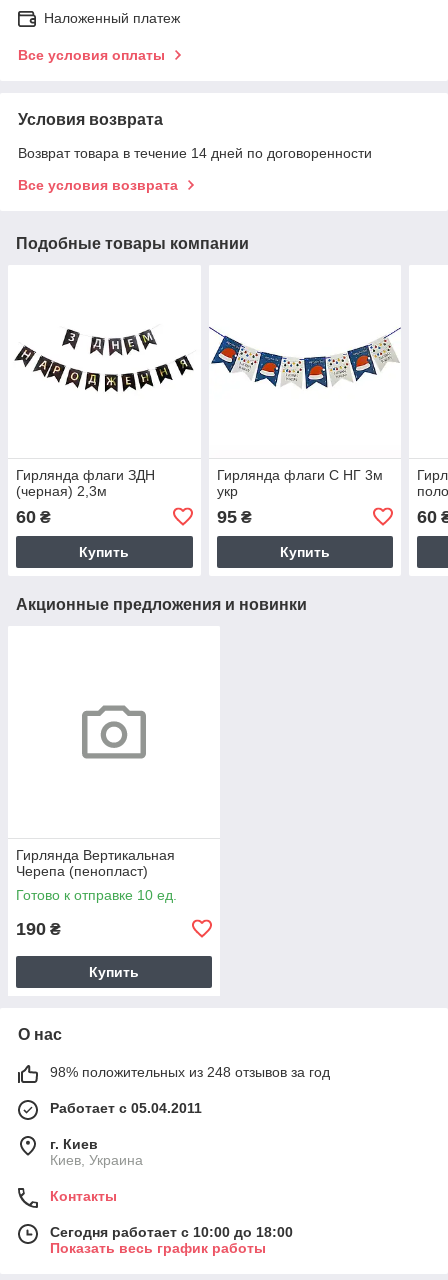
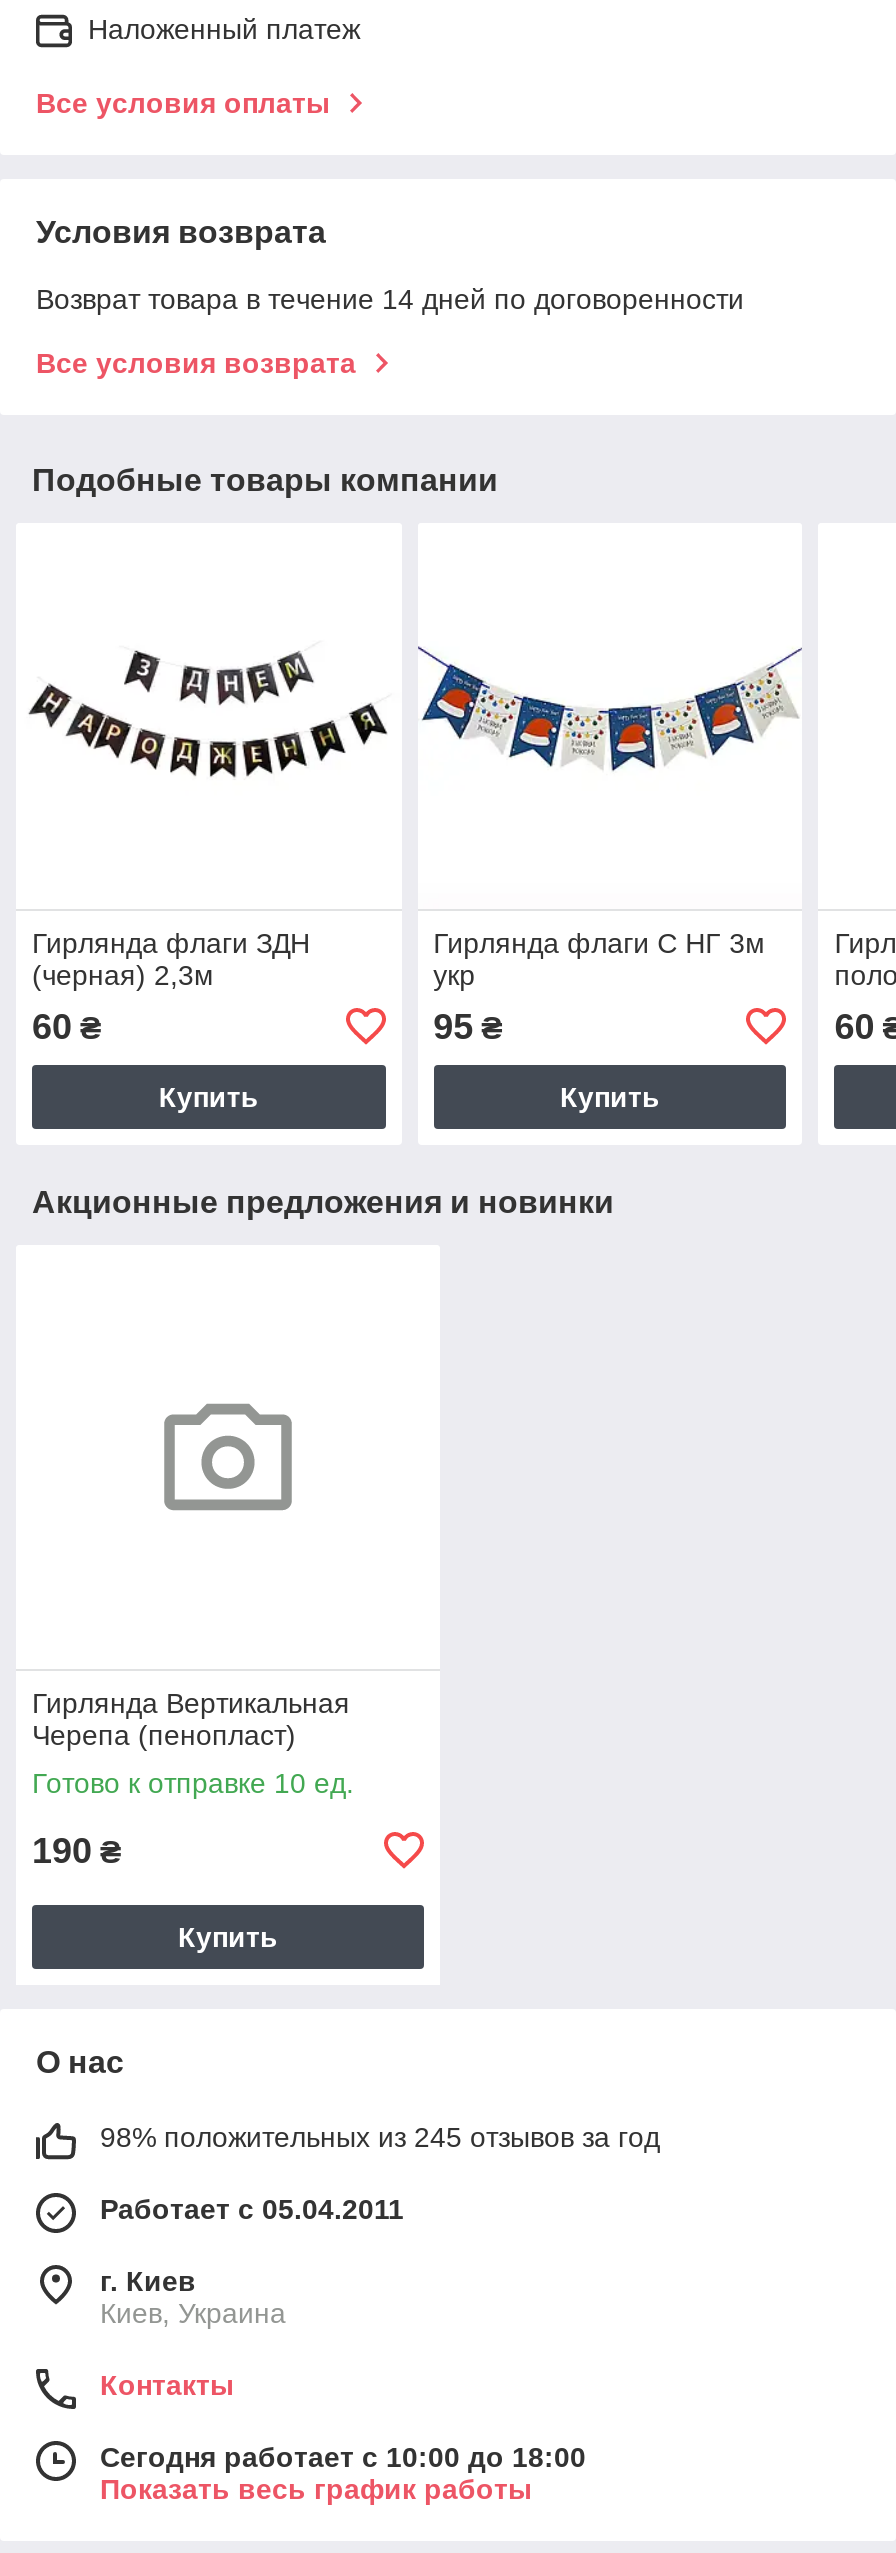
[50,1064,330,1080] 98% положительных из 248 отзывов за год -> [100,2121,660,2153] 98% положительных из 245 отзывов за год

